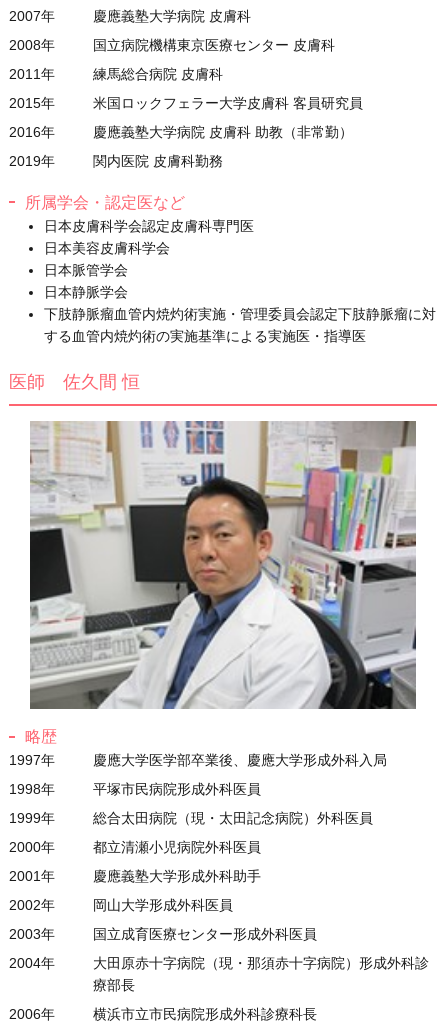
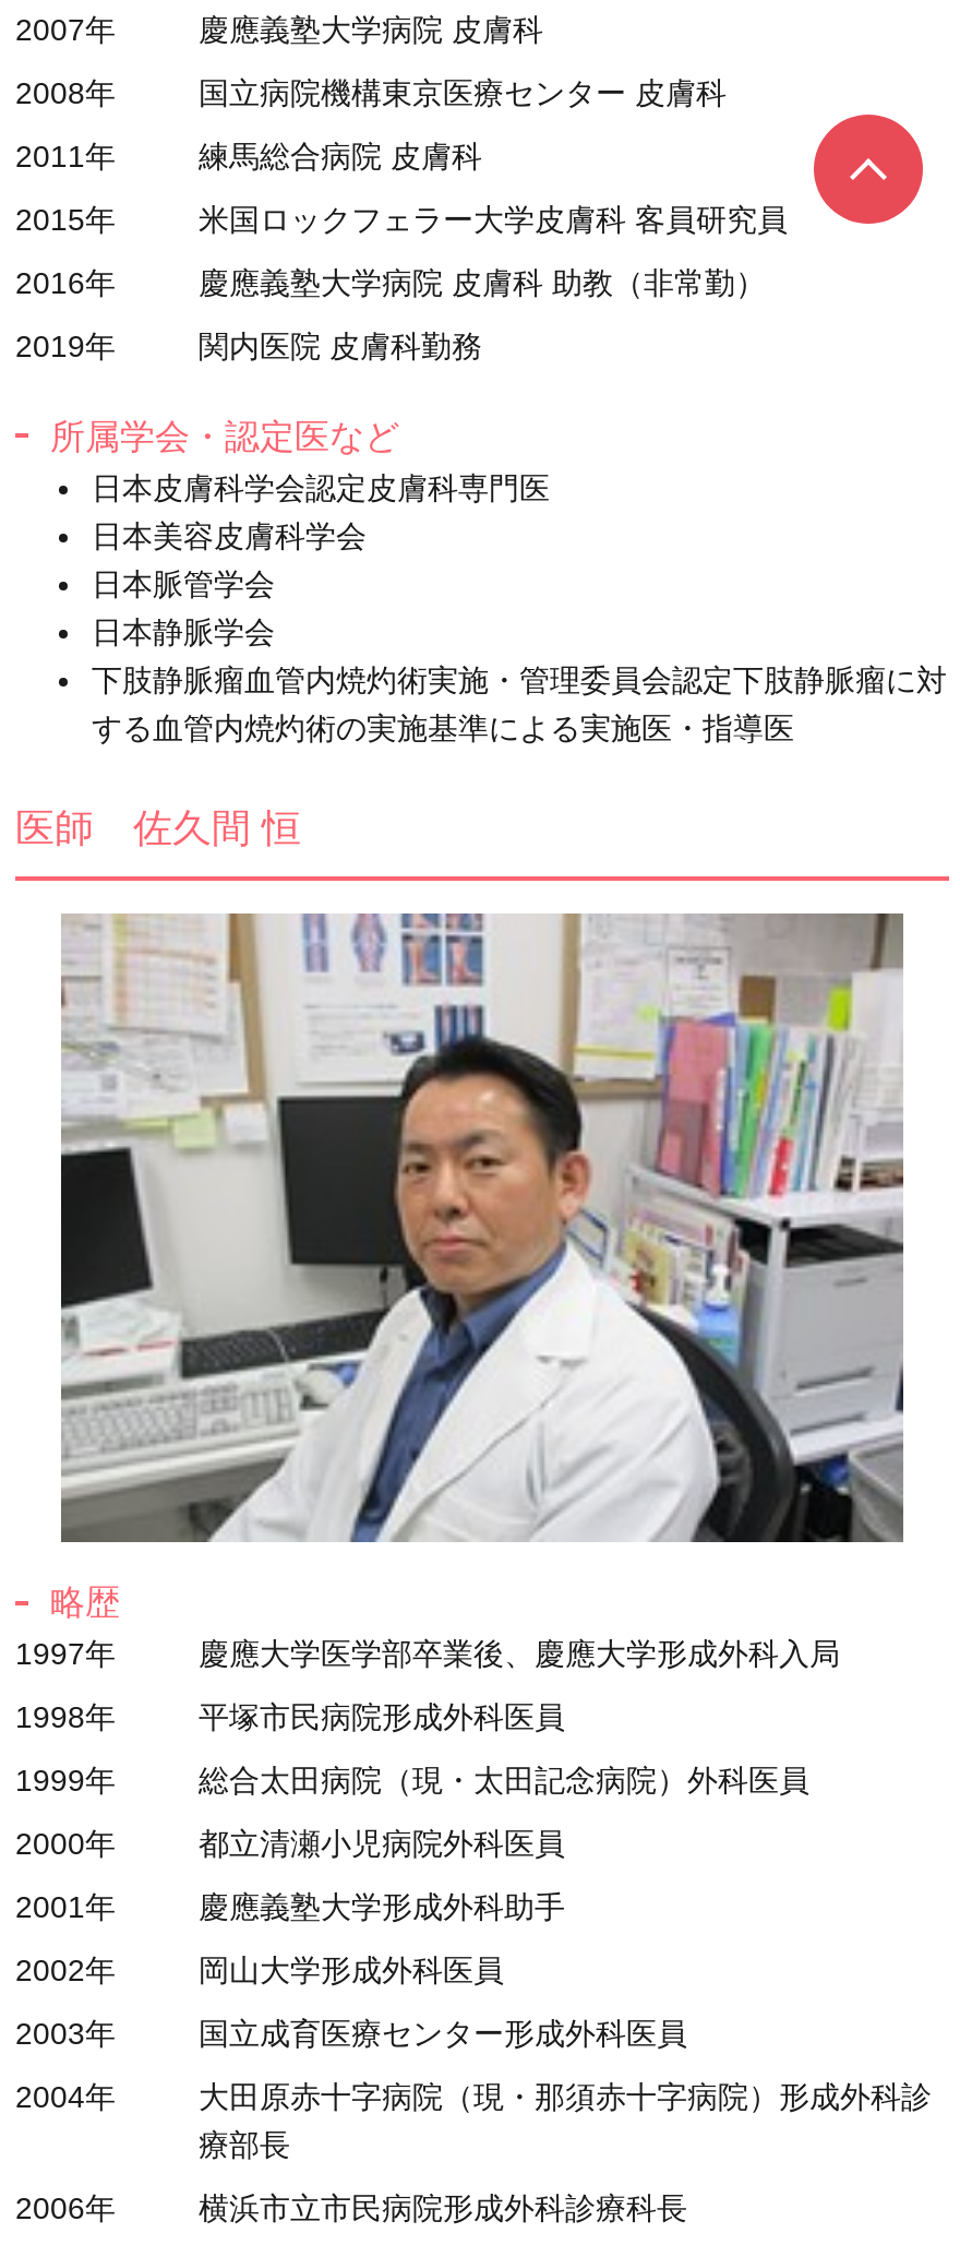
none -> [812,112,925,226] [image]

